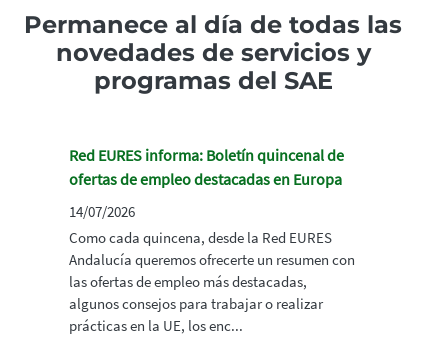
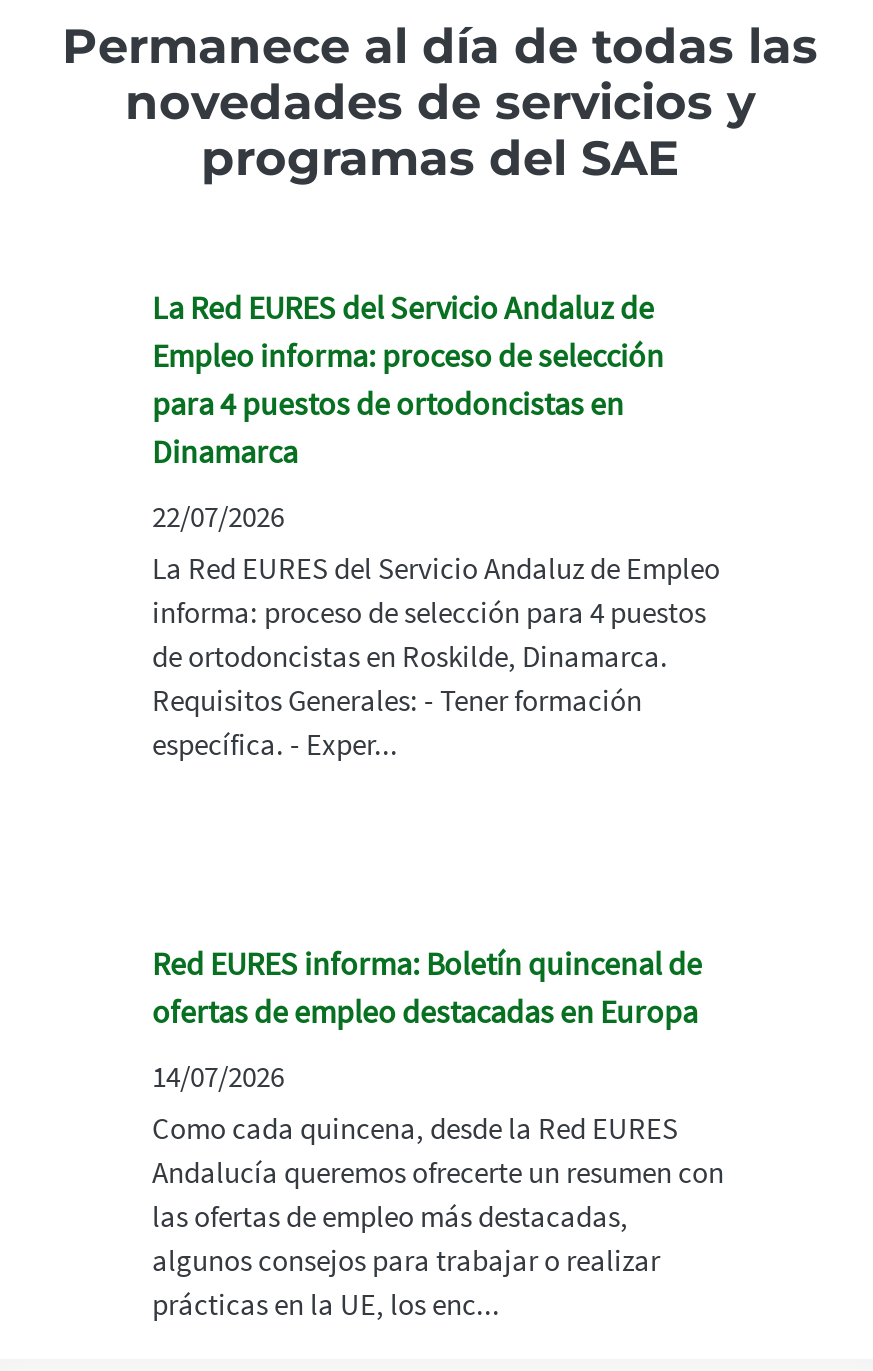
none -> [152,287,720,763] La Red EURES del Servicio Andaluz de | Empleo informa: proceso de selección | para 4 puestos de ortodoncistas en | Dinamarca | 22/07/2026 | La Red EURES del Servicio Andaluz de Empleo | informa: proceso de selección para 4 puestos | de ortodoncistas en Roskilde, Dinamarca. | Requisitos Generales: - Tener formación | específica. - Exper...

